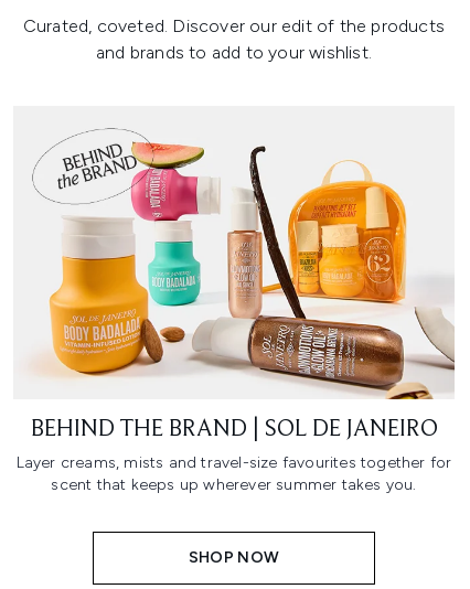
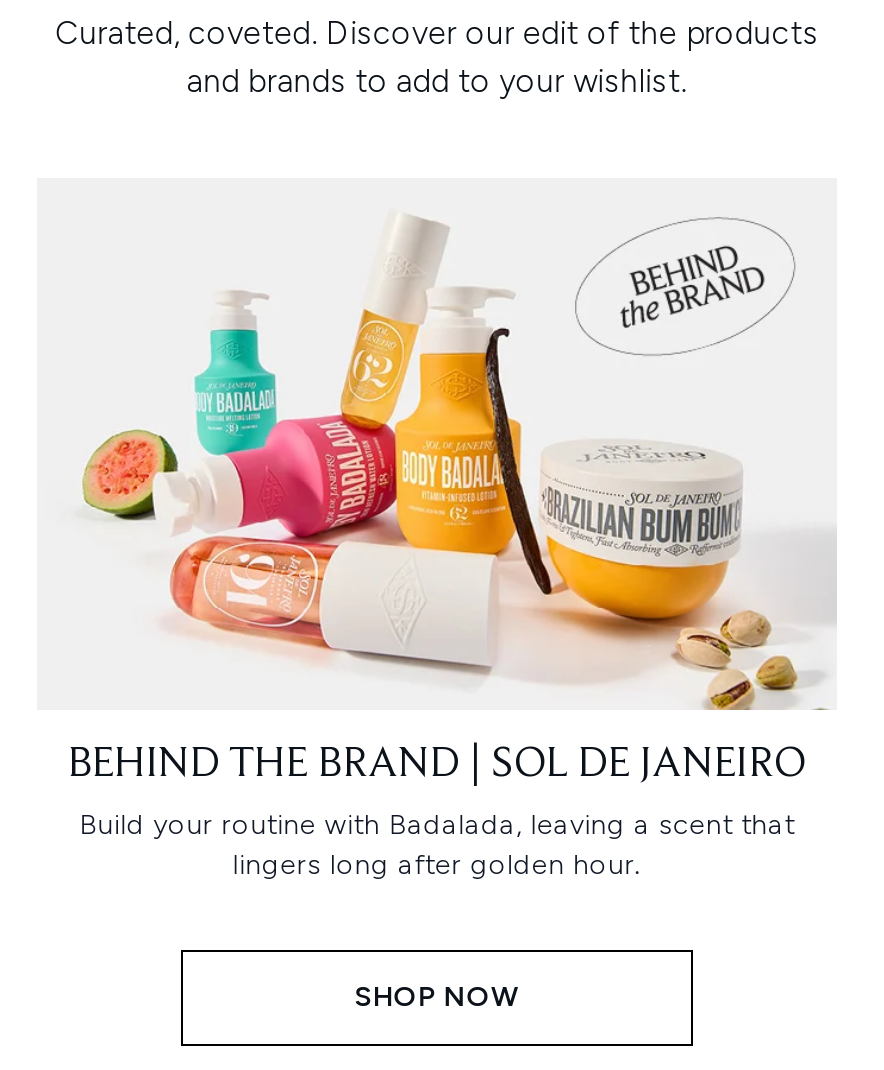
[32,128,456,400] [image] -> [81,216,837,712] [image]
[16,454,452,494] Layer creams, mists and travel-size favourites together for | scent that keeps up wherever summer takes you. -> [79,808,795,882] Build your routine with Badalada, leaving a scent that | lingers long after golden hour.

